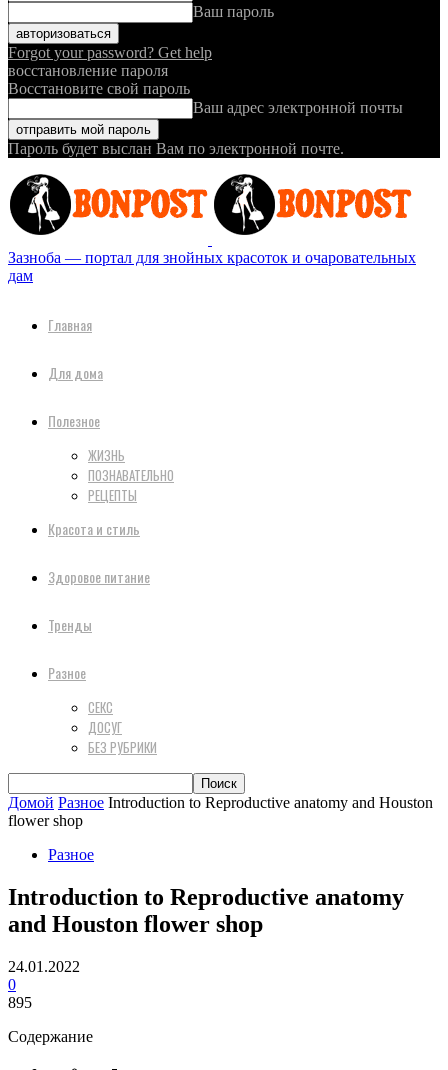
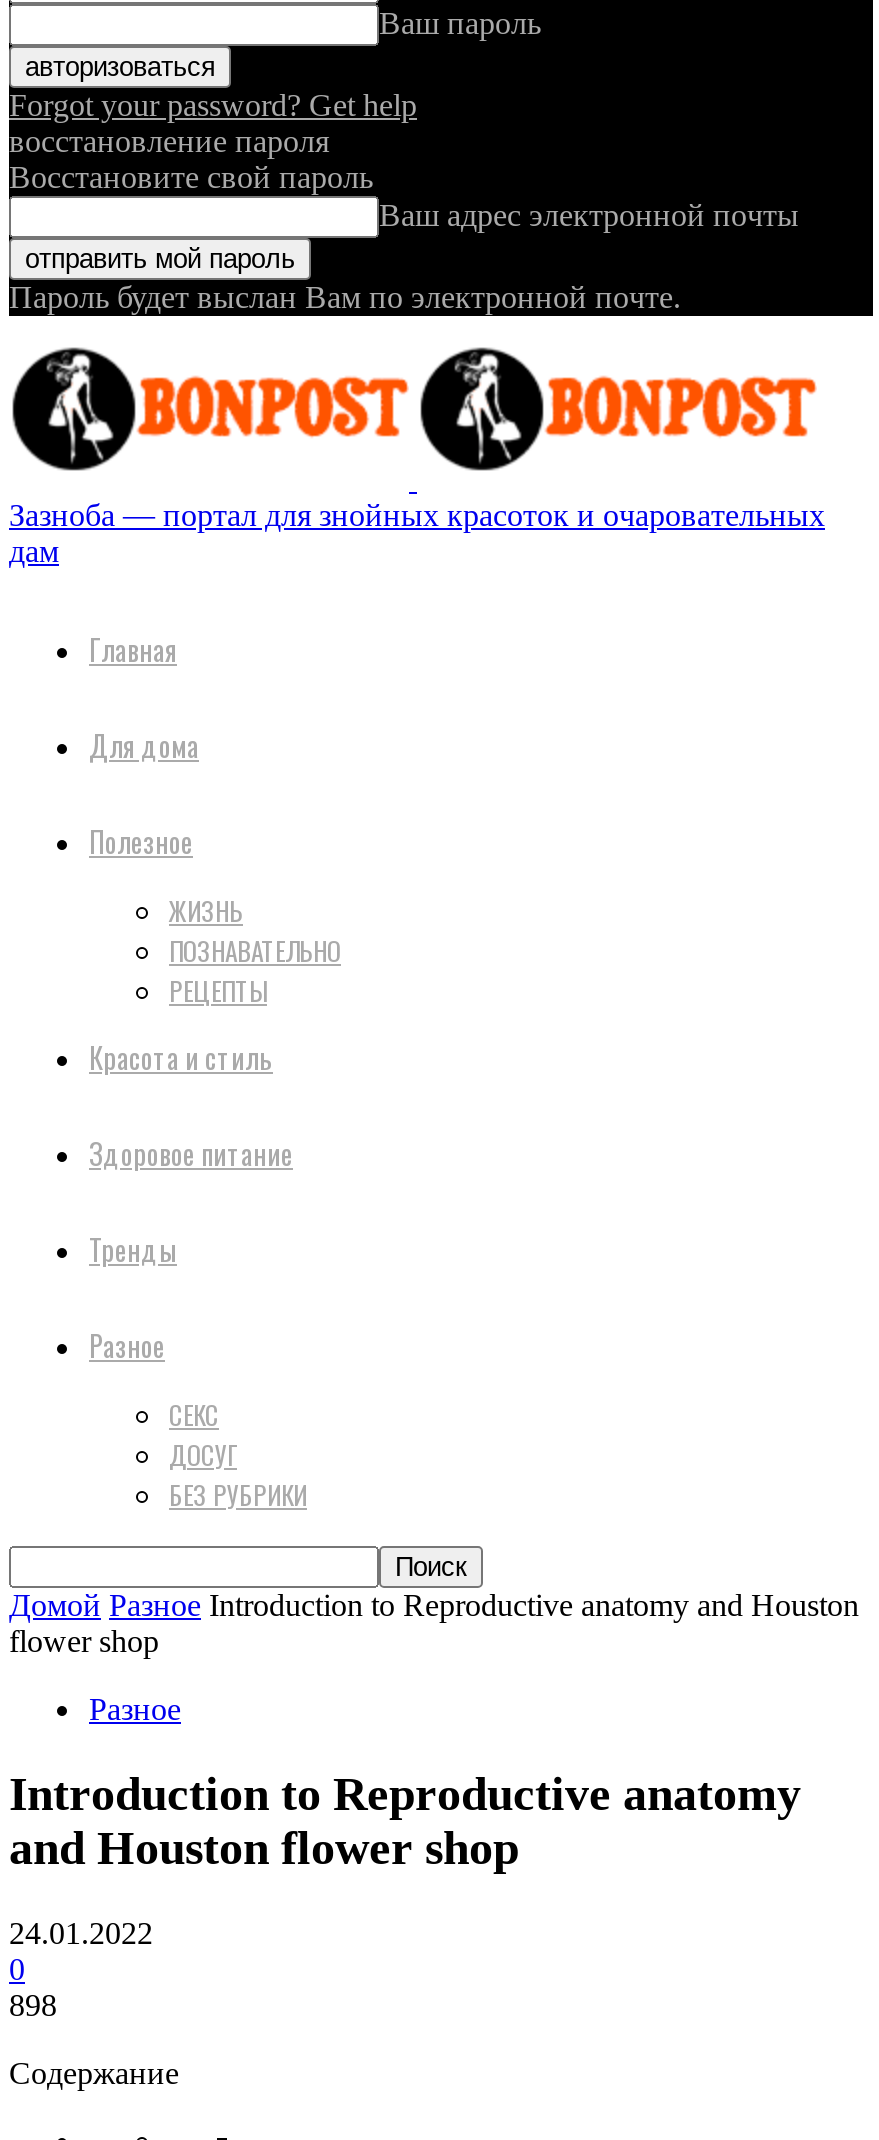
[8,994,32,1011] 895 -> [9,1988,57,2022] 898

